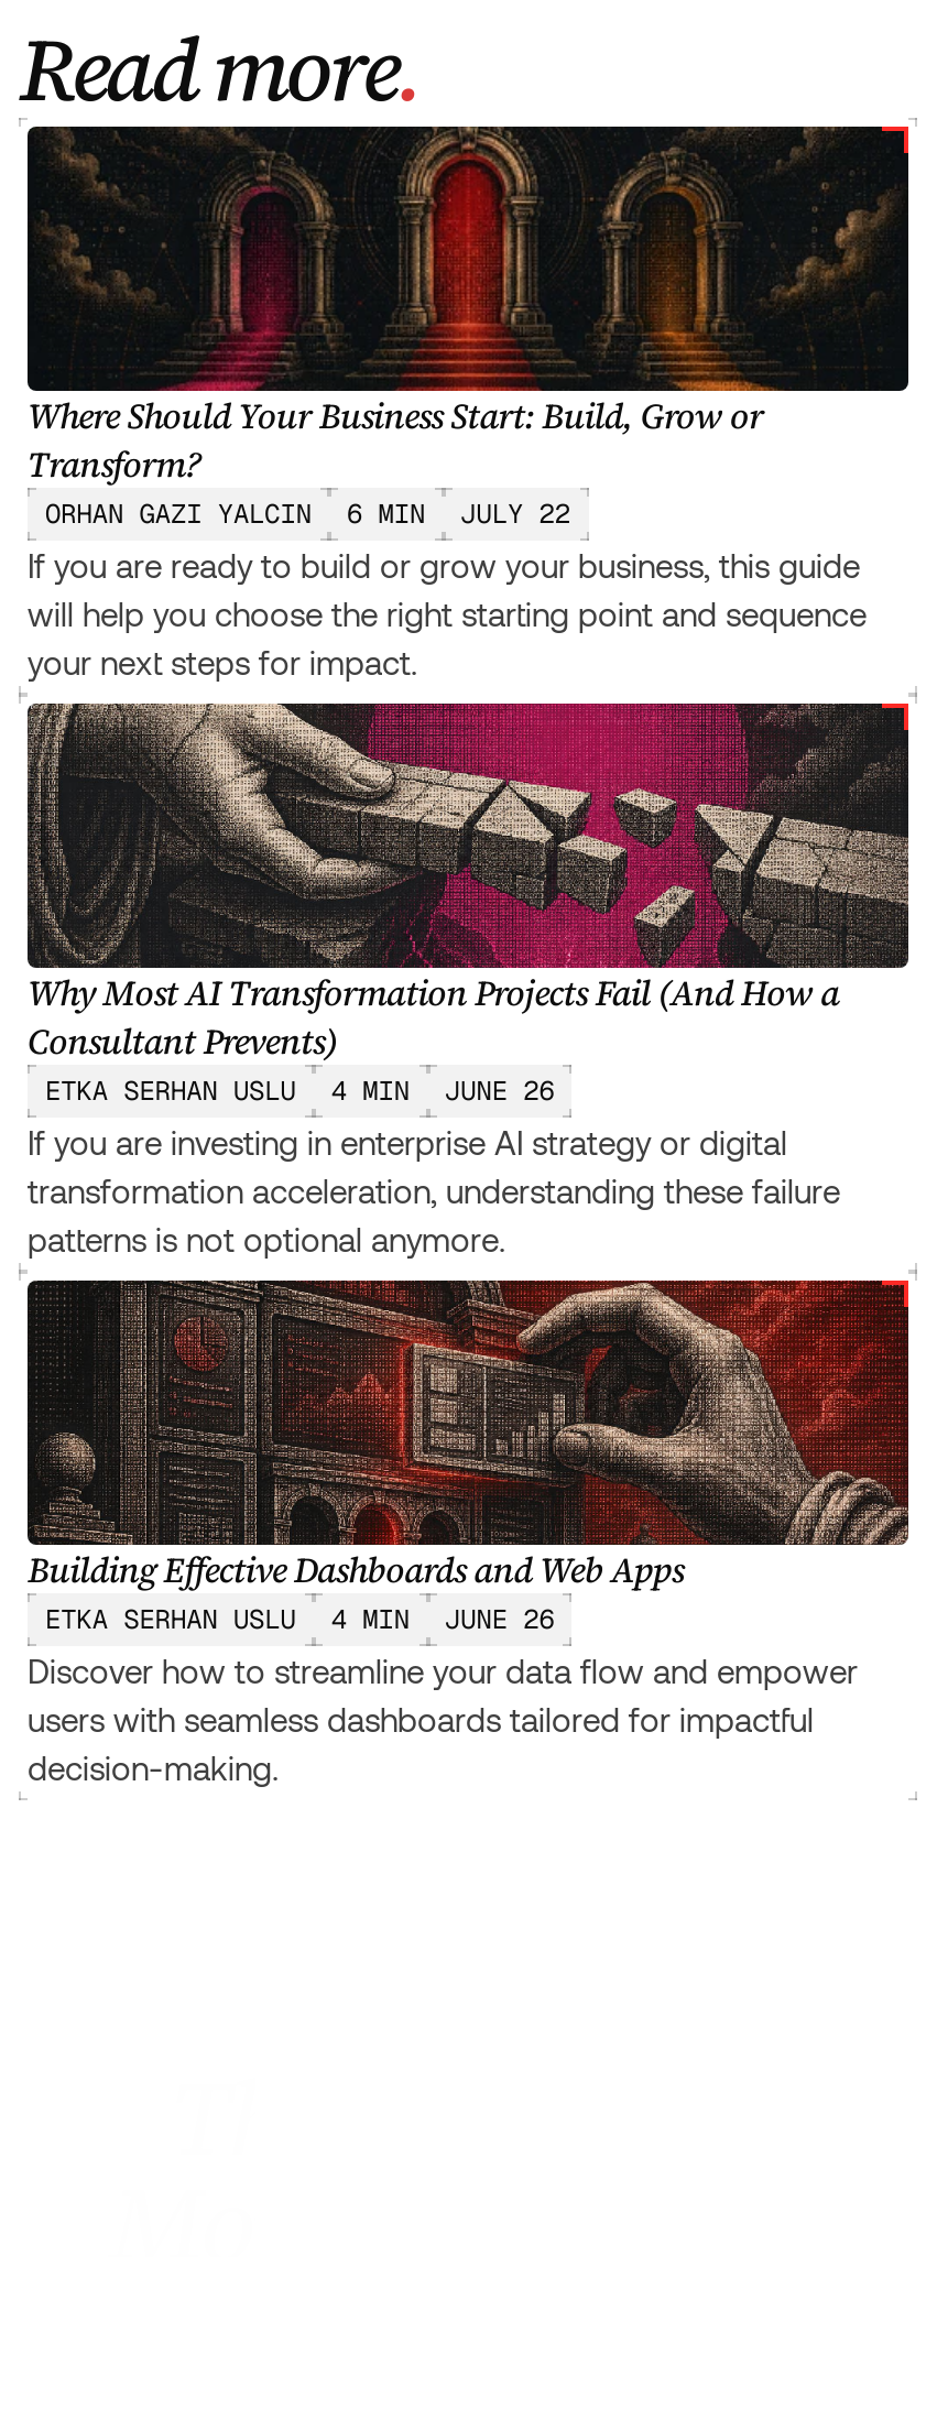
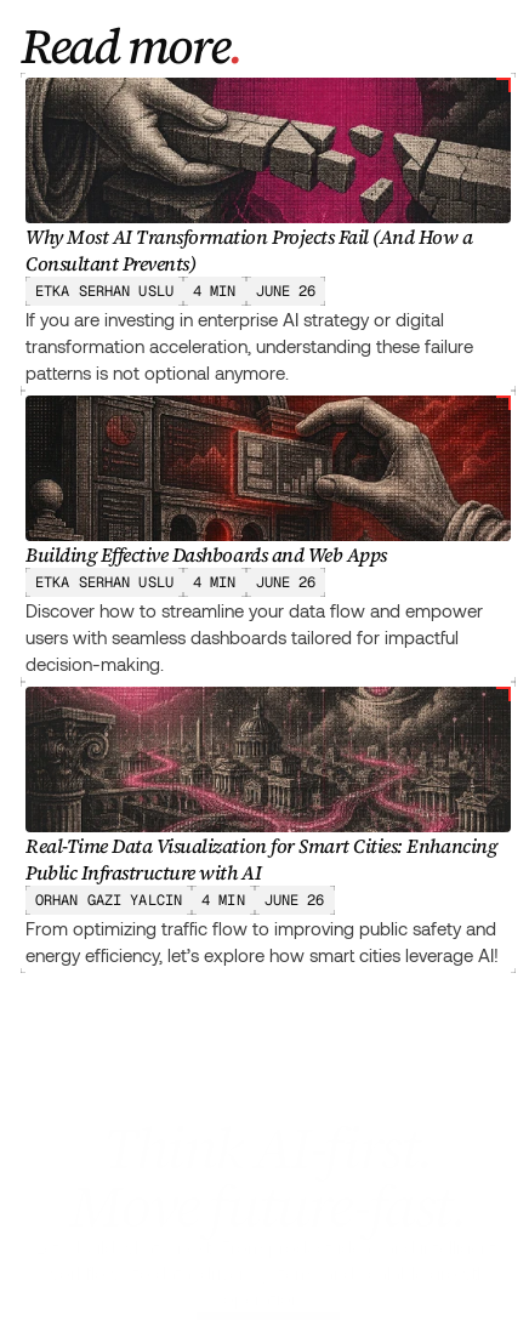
[28,124,911,682] [image] | Where Should Your Business Start: Build, Grow or | Transform? | 6 MIN | JULY 22 | If you are ready to build or grow your business, this guide | will help you choose the right starting point and sequence | your next steps for impact. -> none
moved [45,497,312,532] -> [35,891,182,910]: ORHAN GAZI YALCIN
moved [25,699,911,1787] -> [24,75,512,675]: [image] | Why Most AI Transformation Projects Fail (And How a | Consultant Prevents) | ... | users with seamless dashboards tailored for impactful | decision-making.
none -> [25,685,510,966] [image] | Real-Time Data Visualization for Smart Cities: Enhancing | Public Infrastructure with AI | 4 MIN | JUNE 26 | From optimizing traffic flow to improving public safety and | energy efficiency, let’s explore how smart cities leverage AI!

